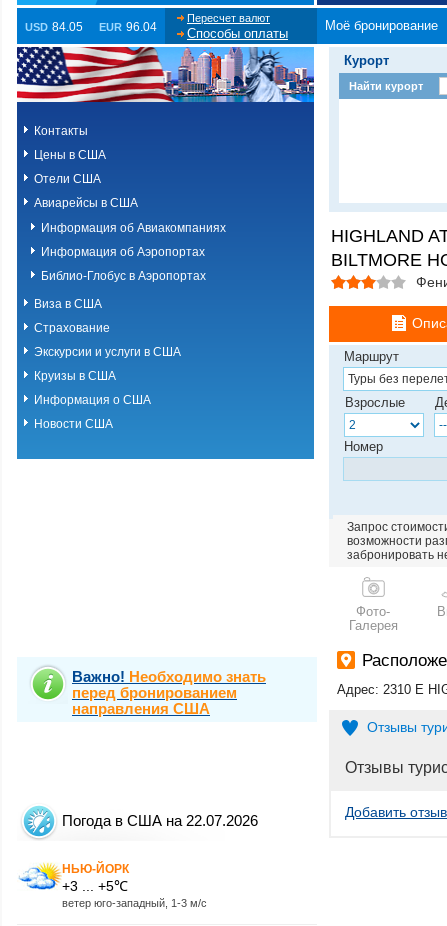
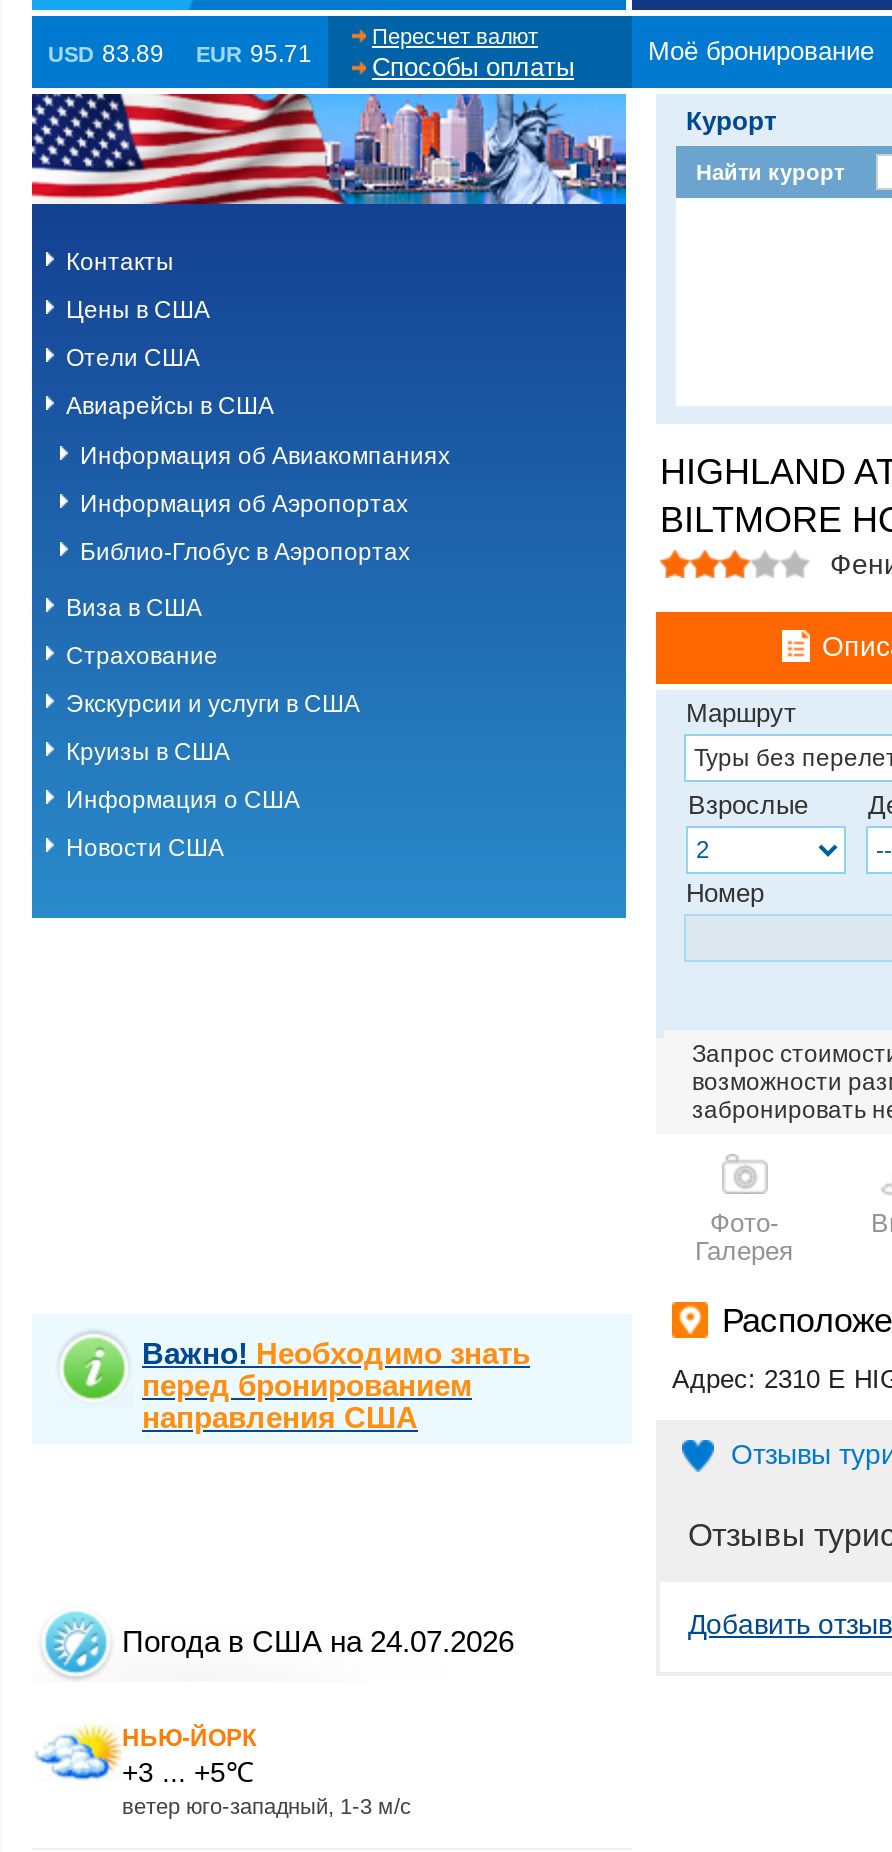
[25,20,83,34] USD 84.05 -> [48,40,164,68] USD 83.89
[99,20,157,34] EUR 96.04 -> [196,40,312,68] EUR 95.71
[62,812,258,829] Погода в США на 22.07.2026 -> [122,1624,514,1658] Погода в США на 24.07.2026

